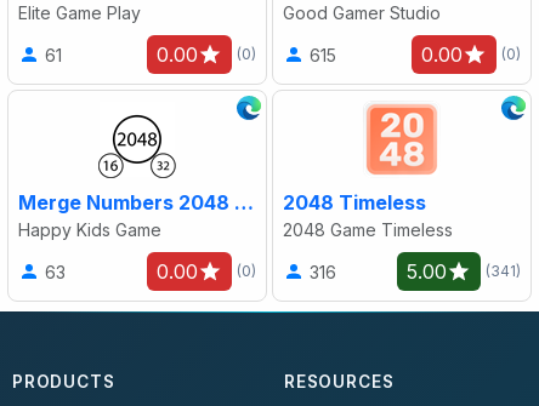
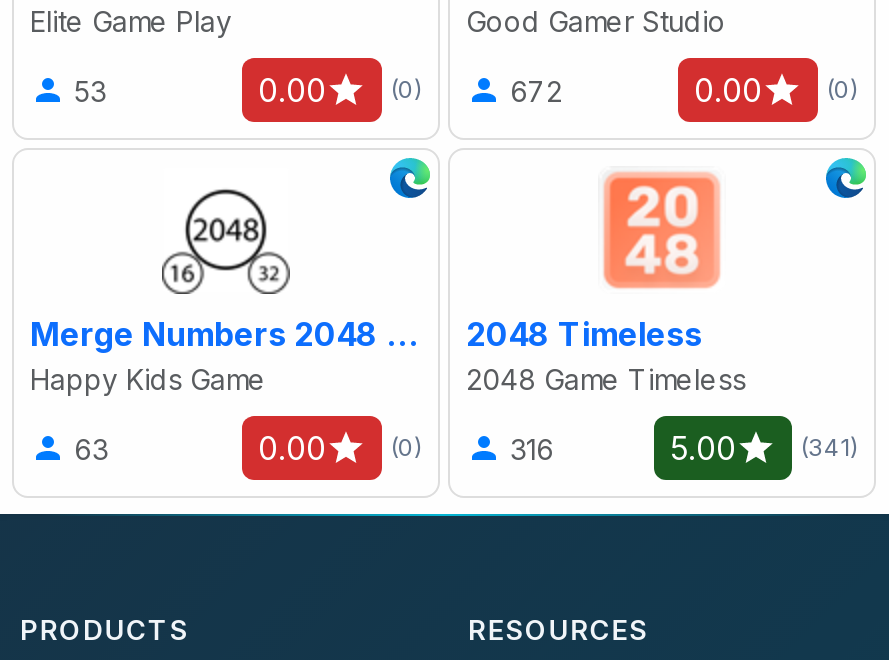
[45,45,62,65] 61 -> [74,74,106,108] 53
[310,45,336,65] 615 -> [510,74,562,108] 672

